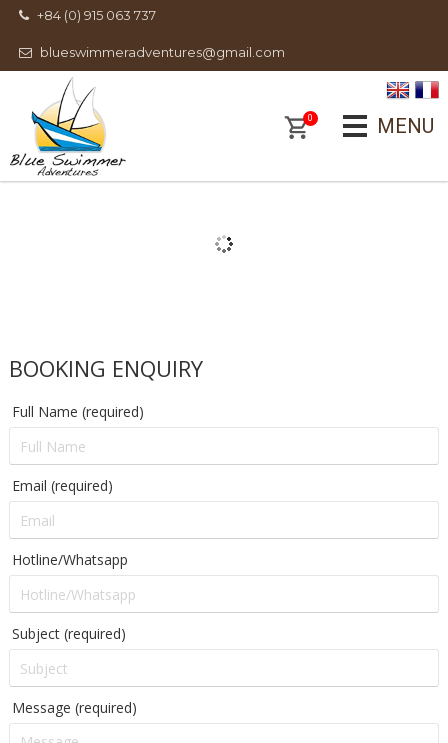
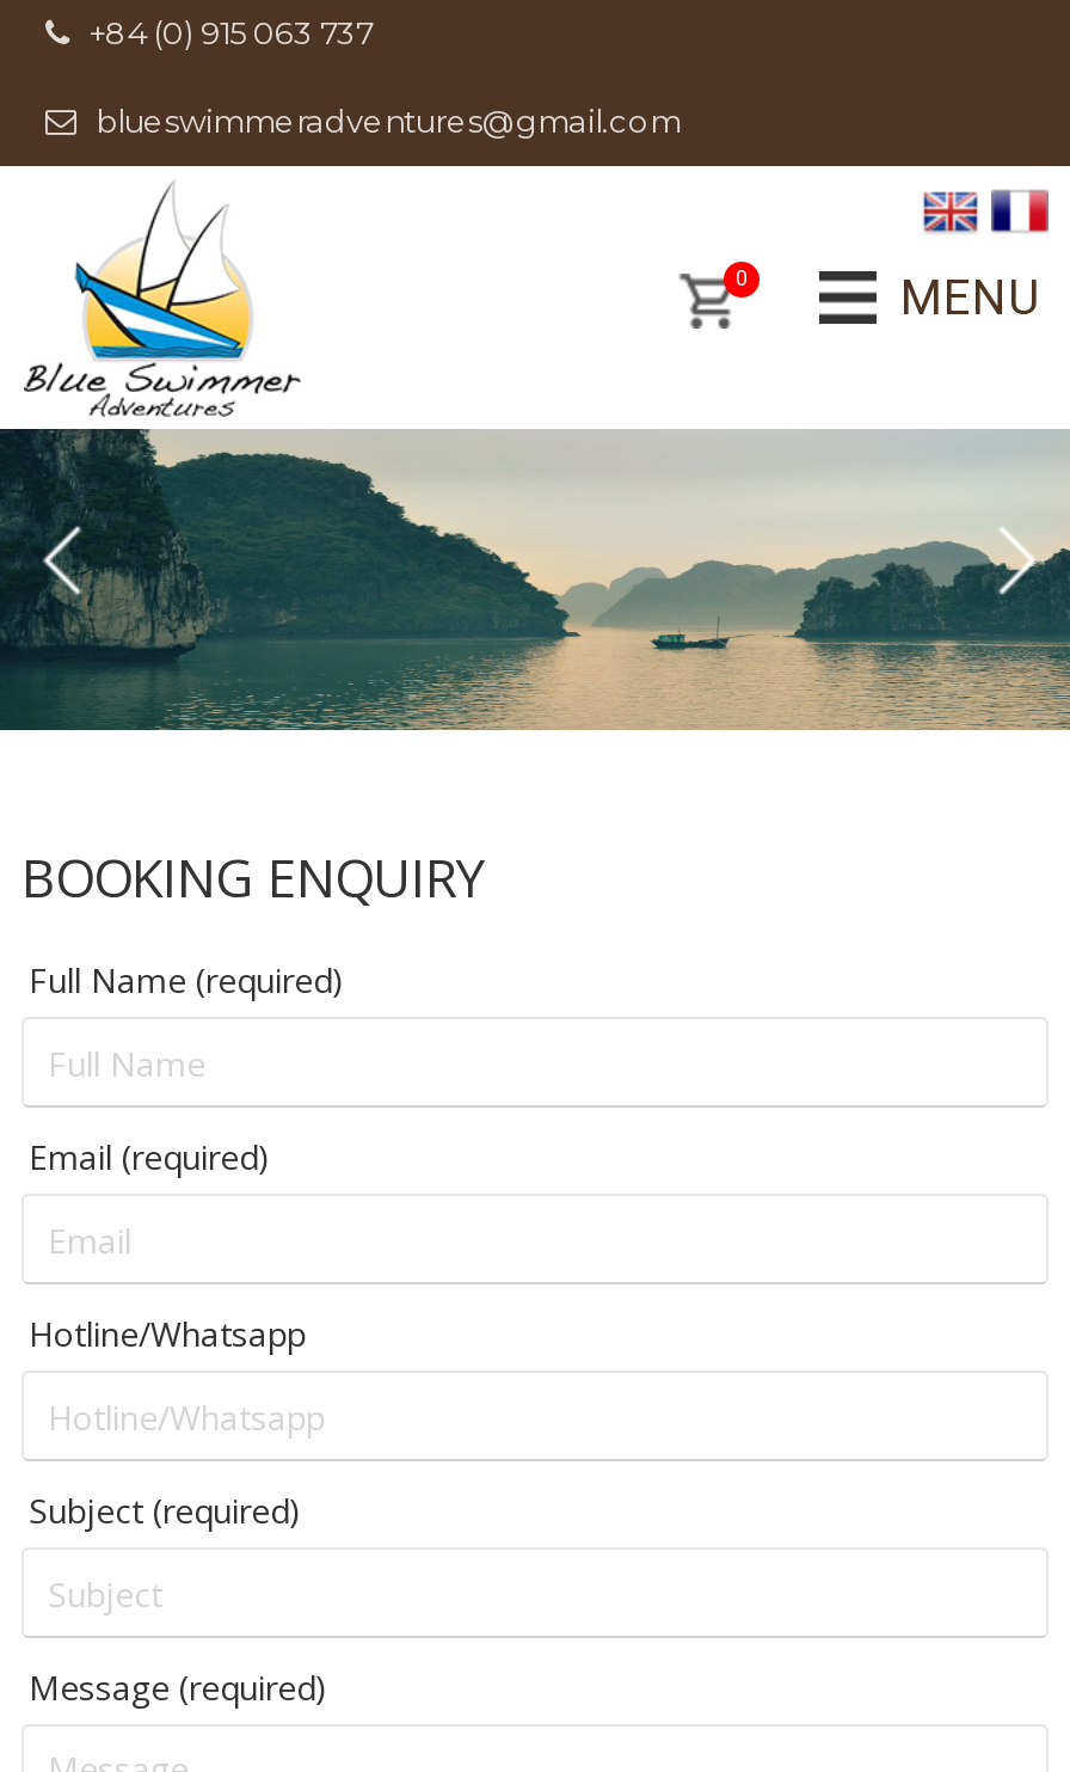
none -> [7,427,1063,732] [image]

